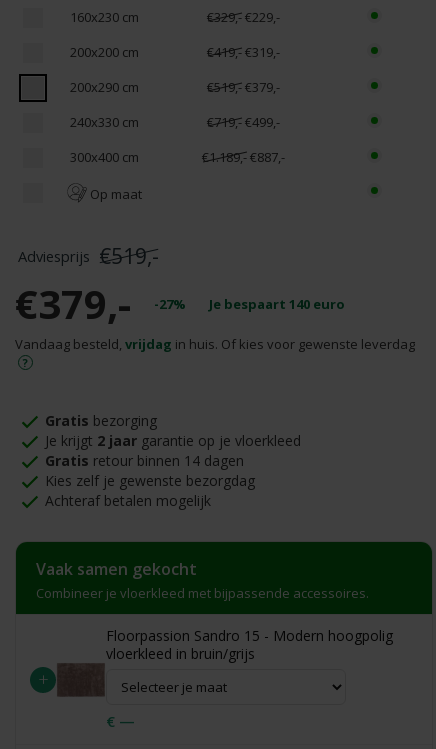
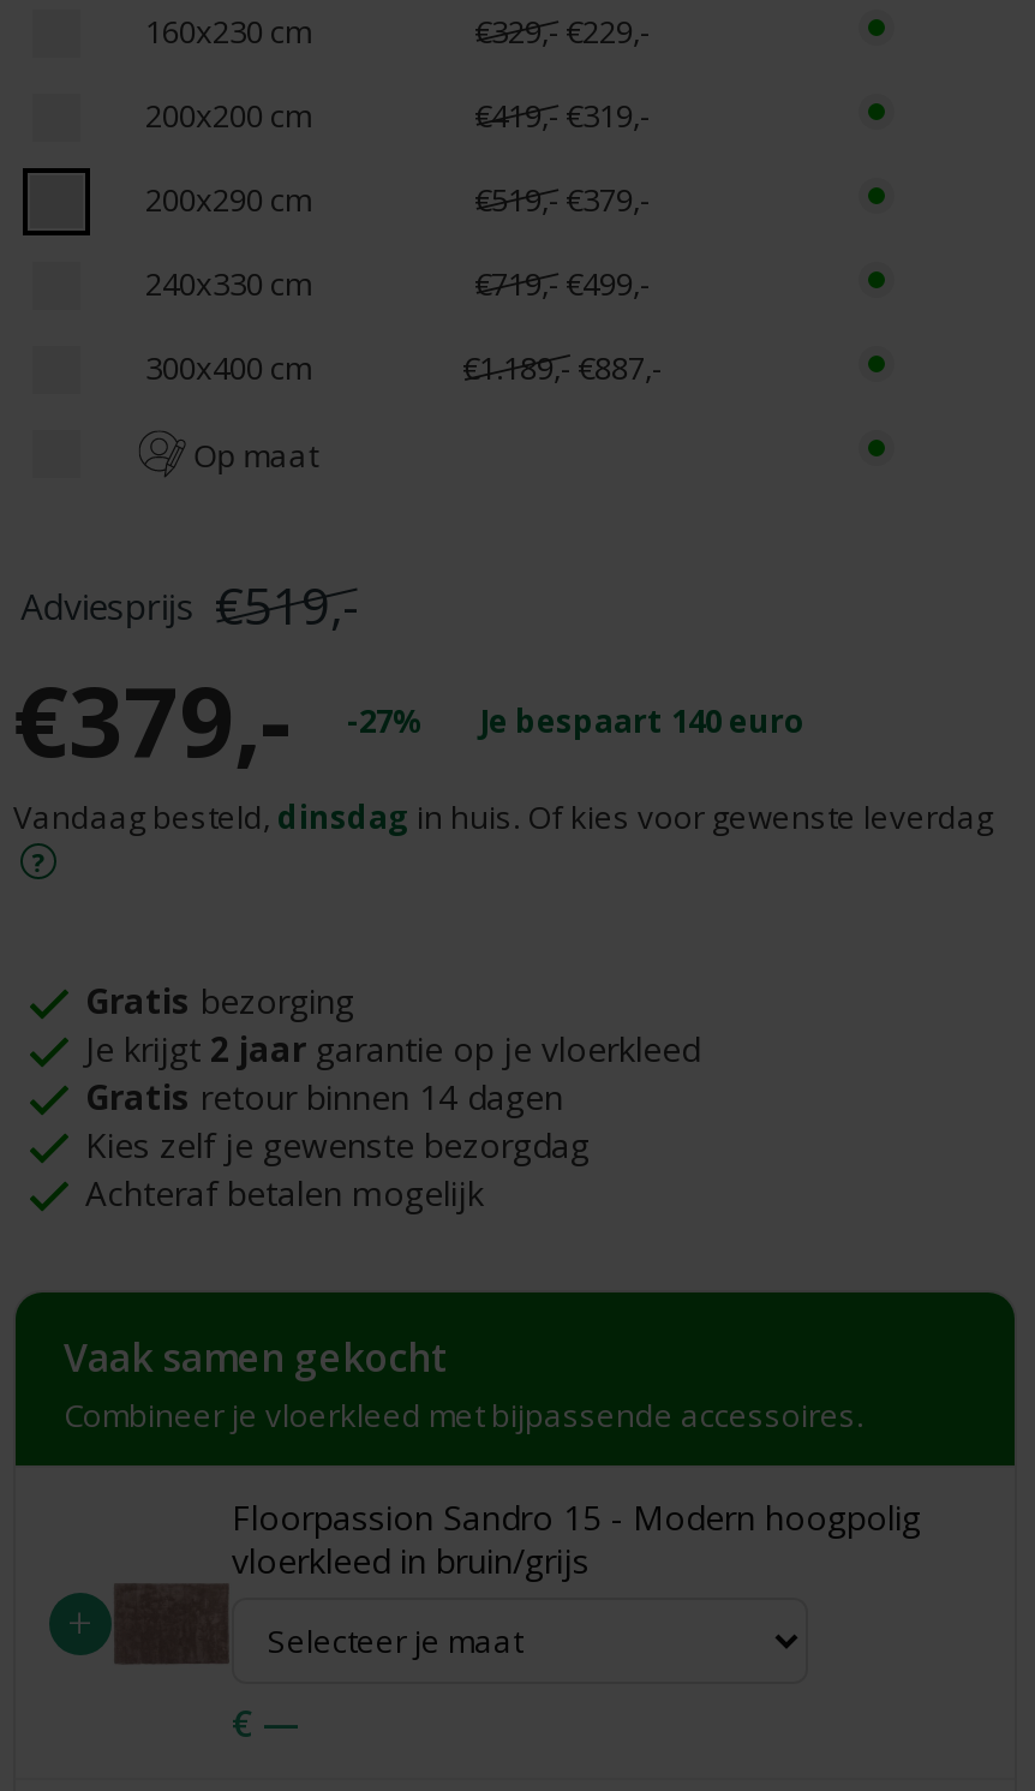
[15,335,415,353] Vandaag besteld, vrijdag in huis. Of kies voor gewenste leverdag -> [13,796,993,839] Vandaag besteld, dinsdag in huis. Of kies voor gewenste leverdag

